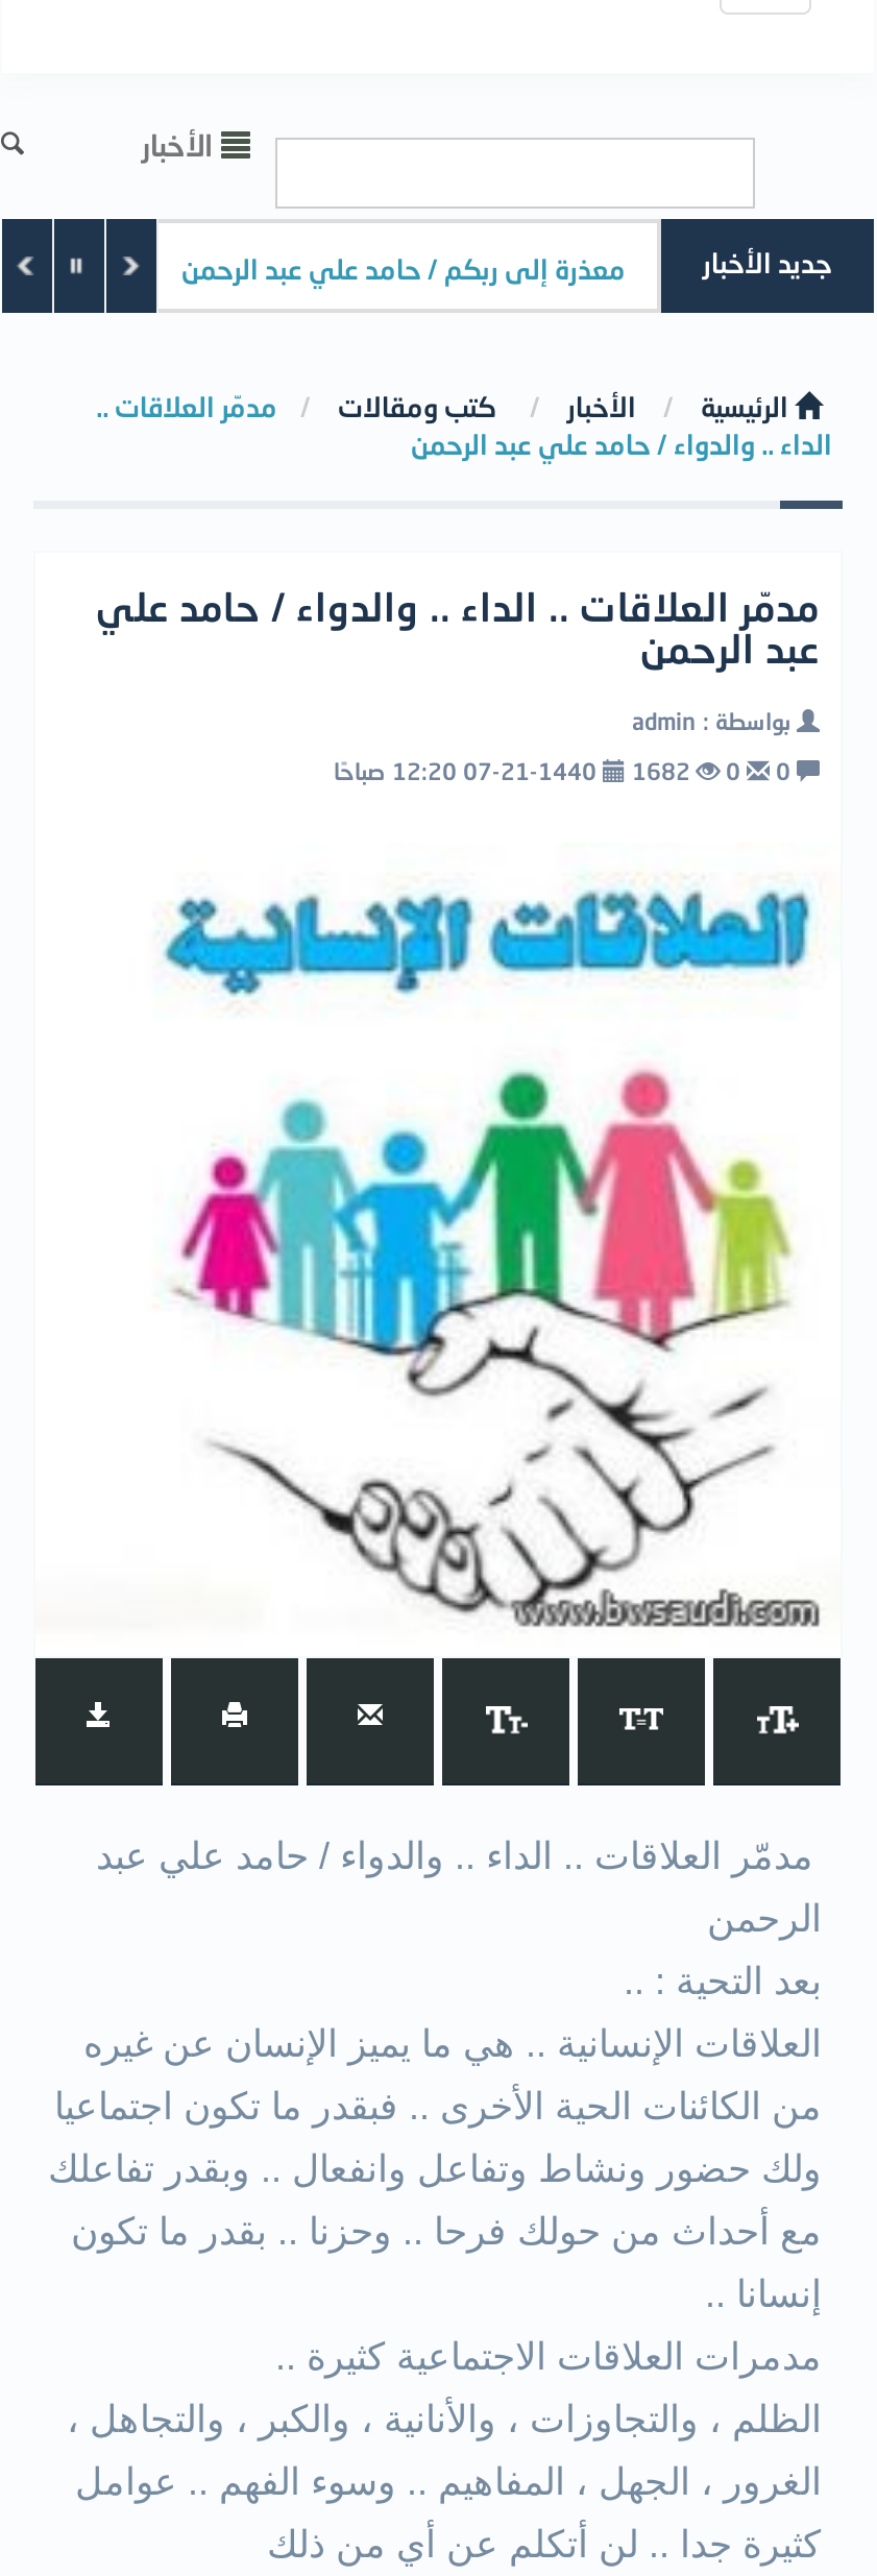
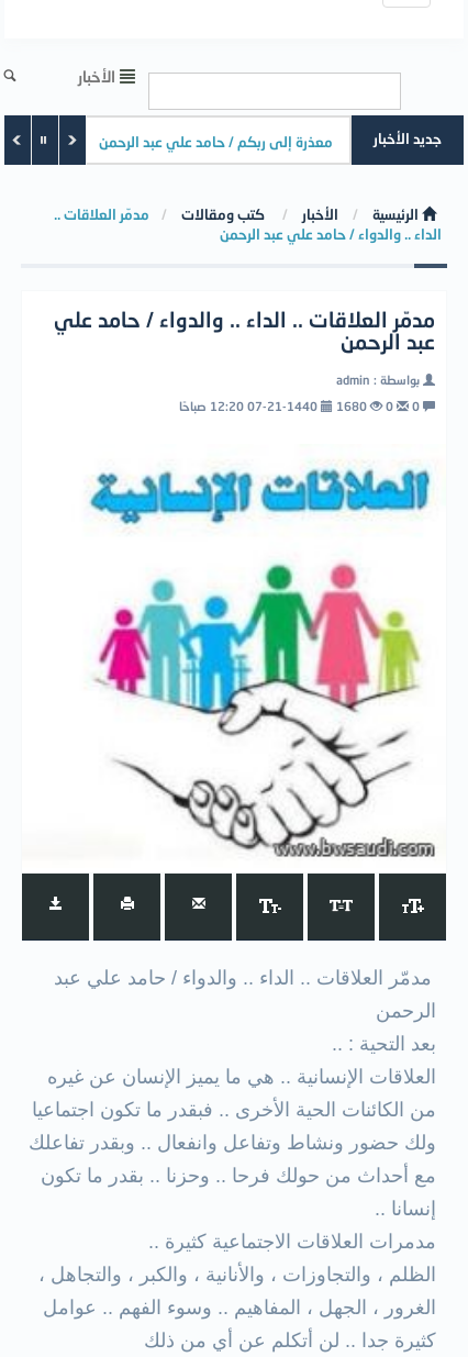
[632,762,690,785] 1682 -> [336,402,367,414] 1680

